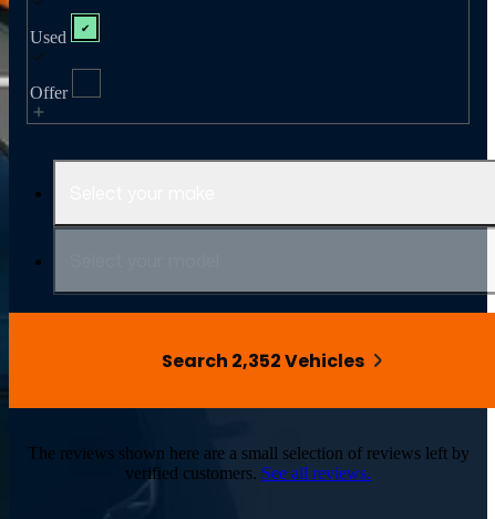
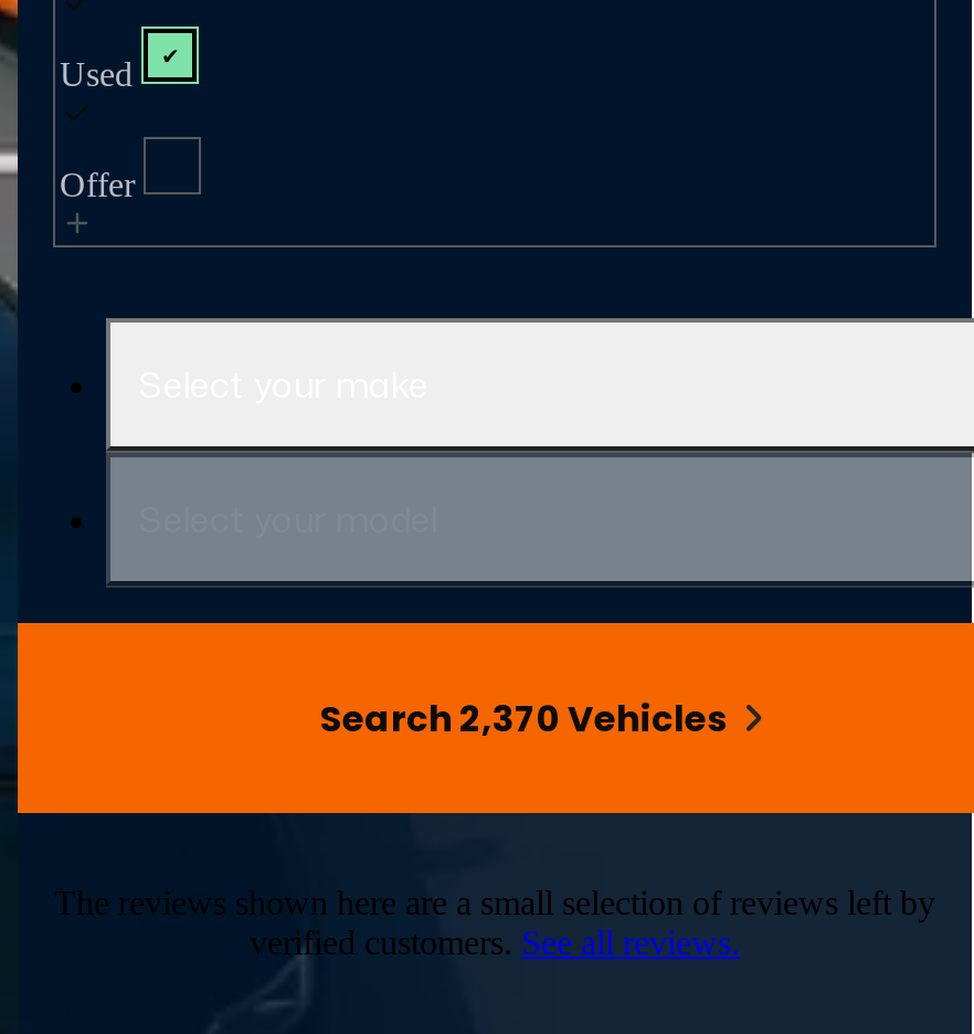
[161,348,364,374] Search 2,352 Vehicles -> [320,694,727,745] Search 2,370 Vehicles

